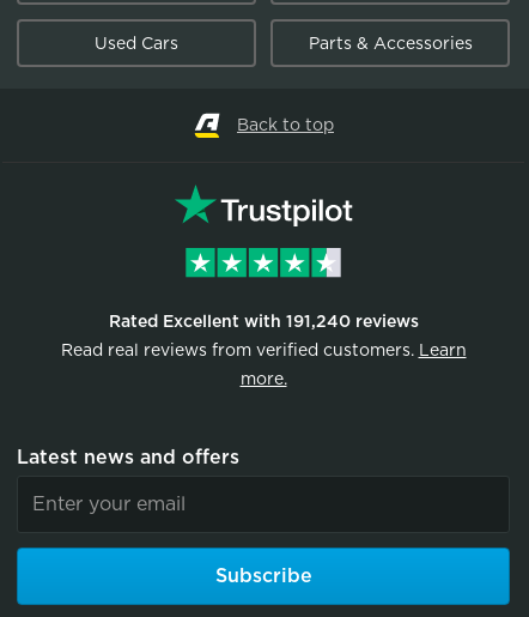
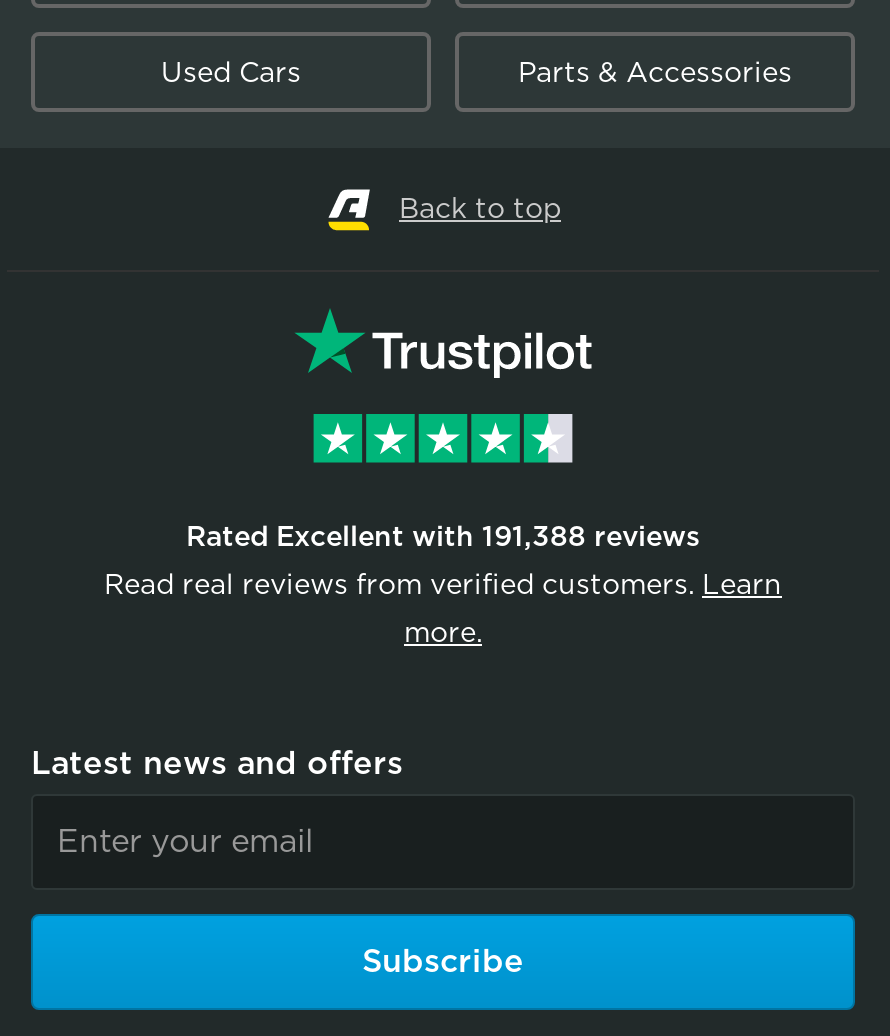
[108,312,418,331] Rated Excellent with 191,240 reviews -> [186,520,700,552] Rated Excellent with 191,388 reviews

